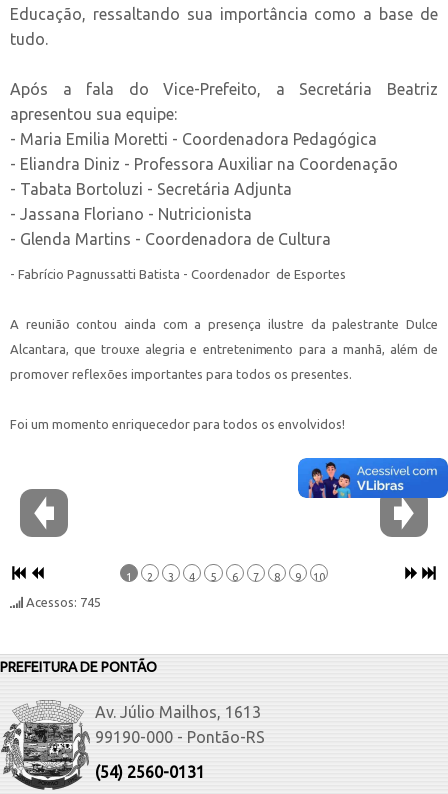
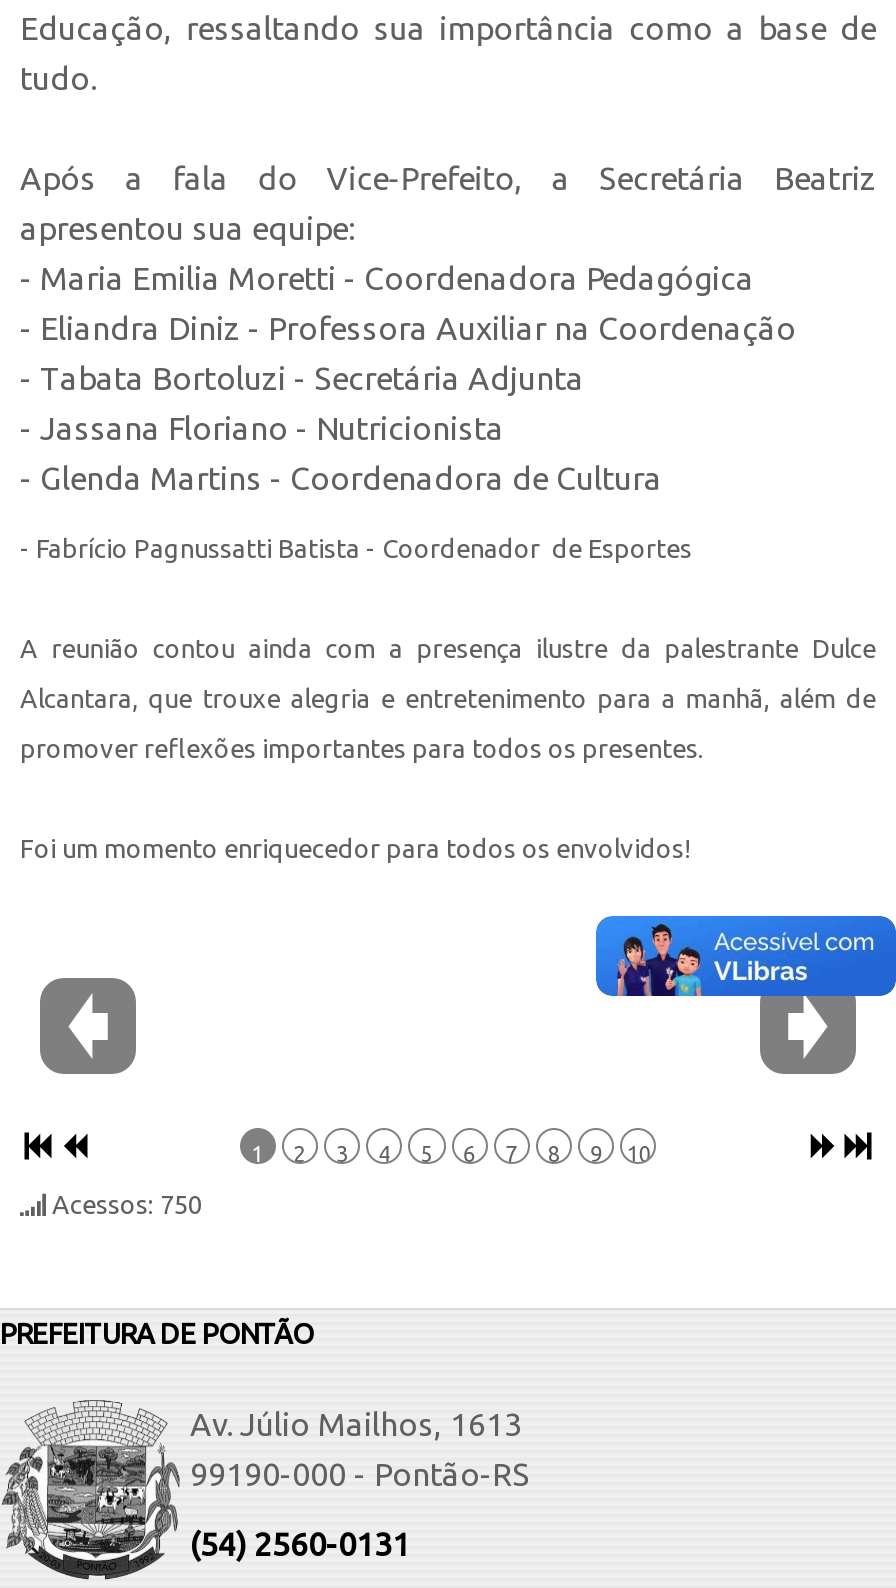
[23,595,101,609] Acessos: 745 -> [46,1190,202,1218] Acessos: 750

